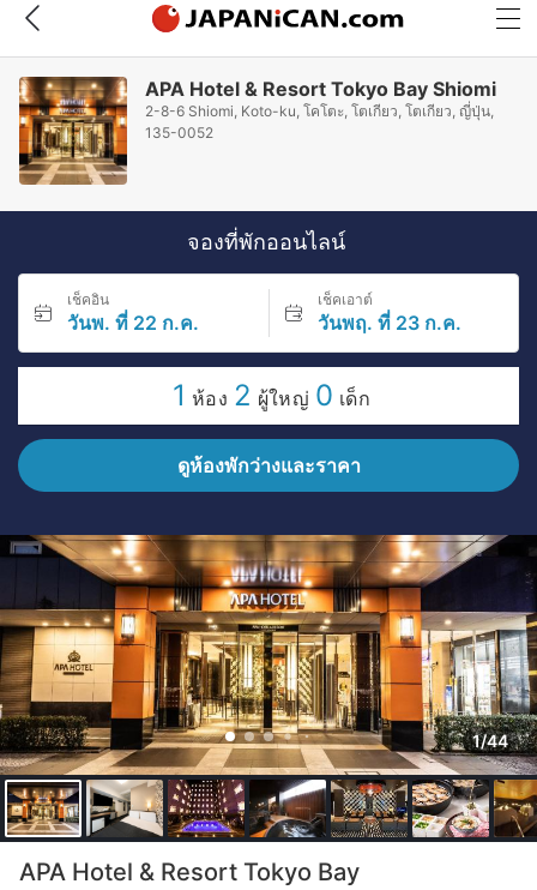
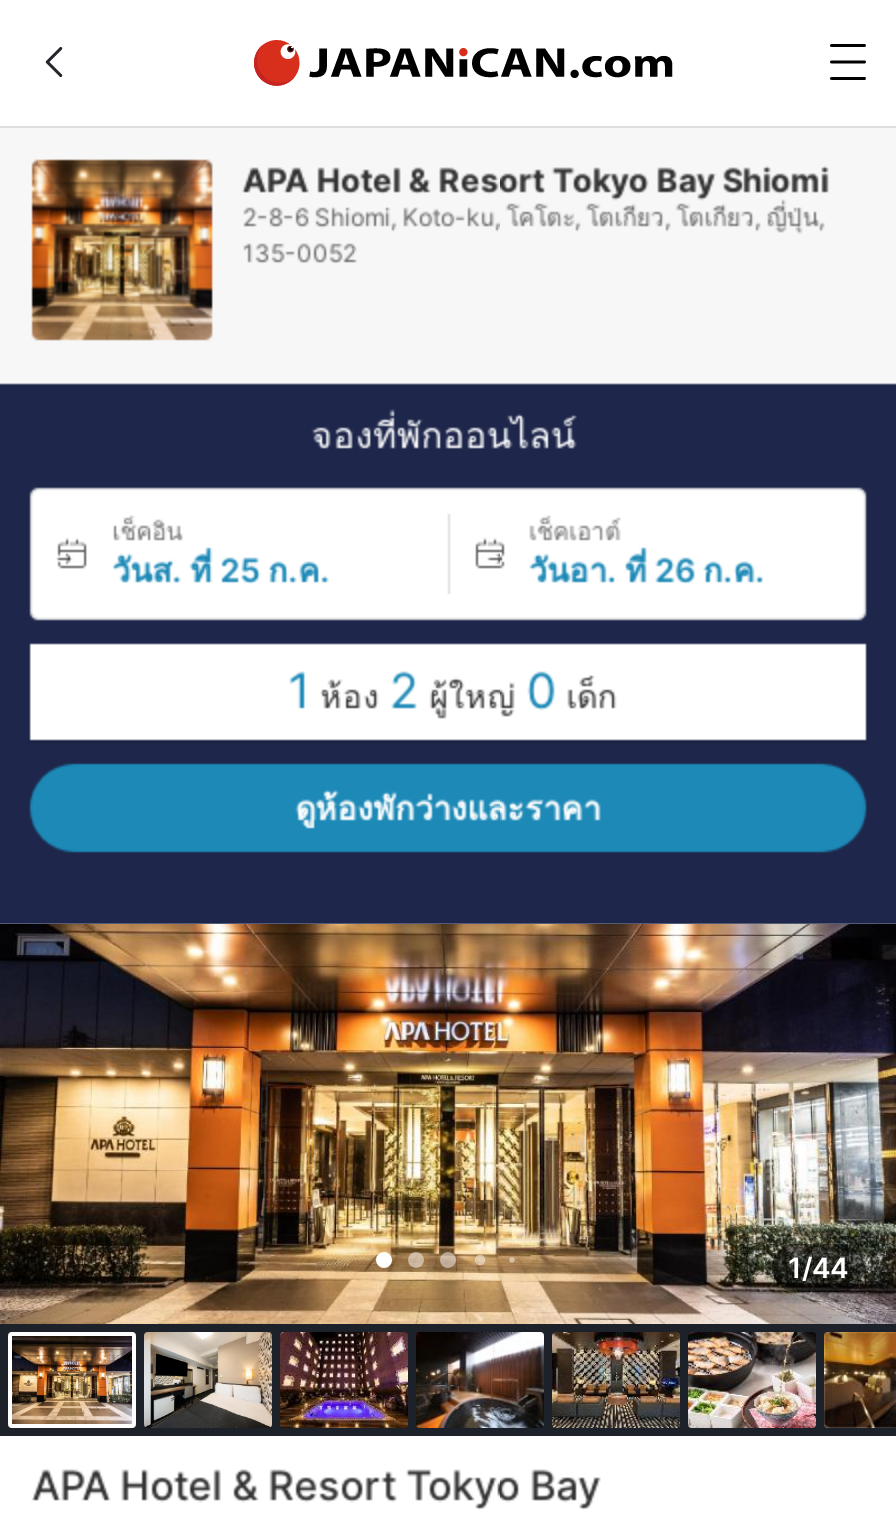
[67,311,199,335] วันพ. ที่ 22 ก.ค. -> [112,550,330,590] วันส. ที่ 25 ก.ค.
[317,311,461,335] วันพฤ. ที่ 23 ก.ค. -> [529,550,765,590] วันอา. ที่ 26 ก.ค.

